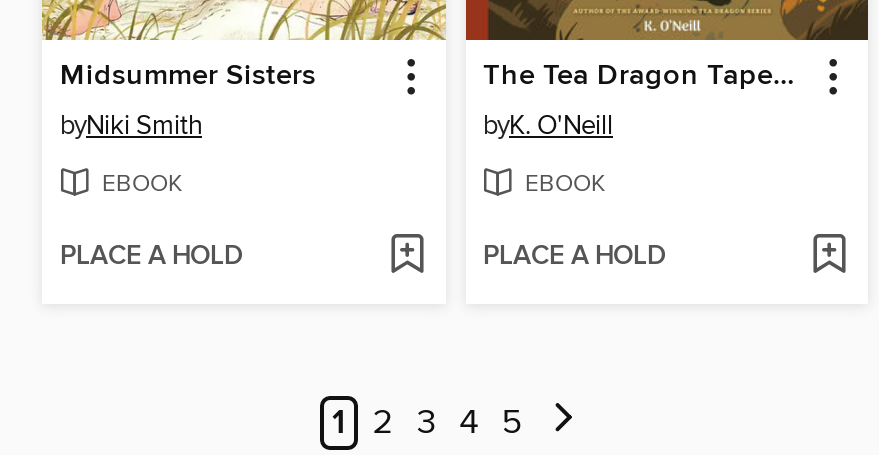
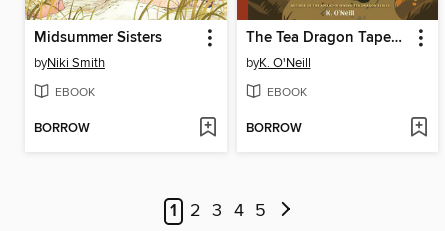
[60,241,242,275] PLACE A HOLD -> [34,120,90,137] BORROW
[483,241,665,275] PLACE A HOLD -> [245,120,301,137] BORROW

